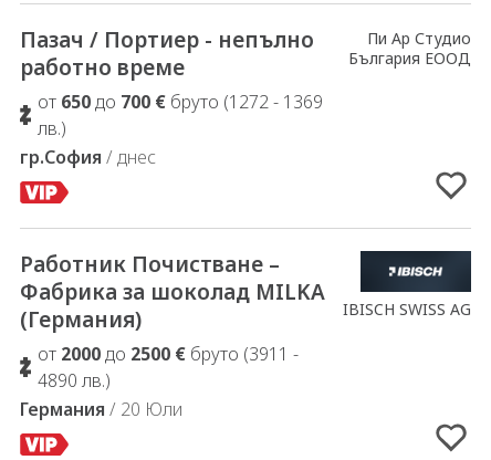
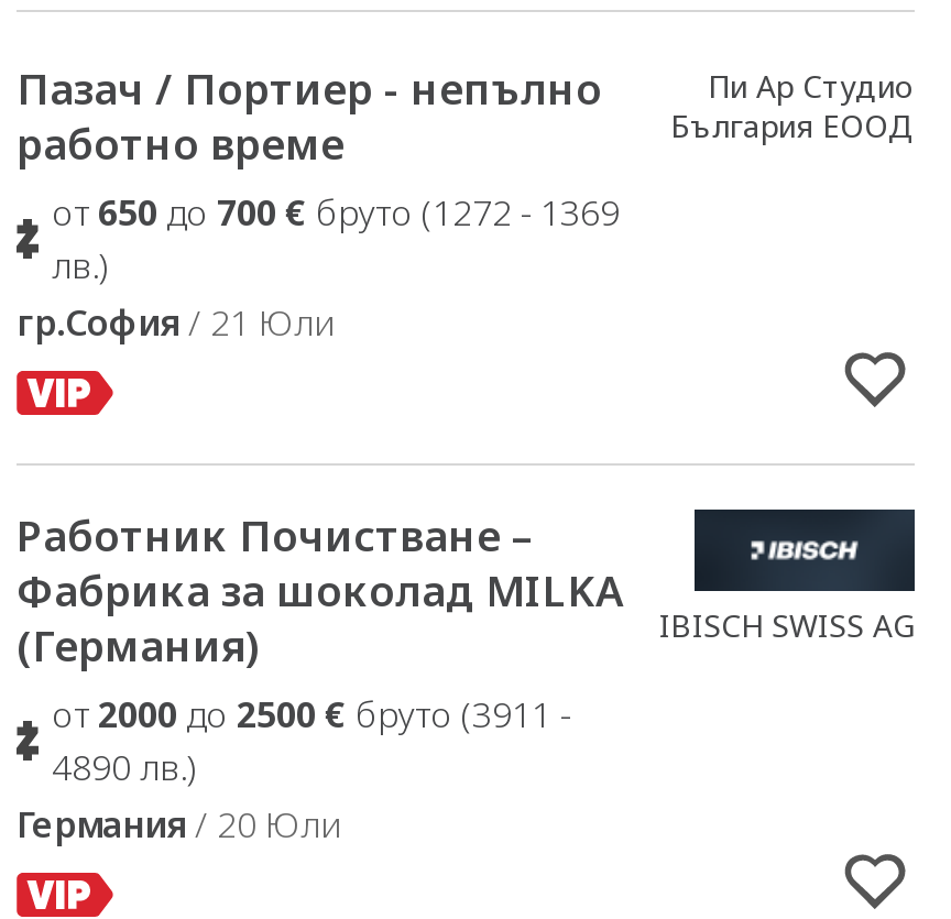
[20,145,156,169] гр.София / днес -> [17,298,334,347] гр.София / 21 Юли

